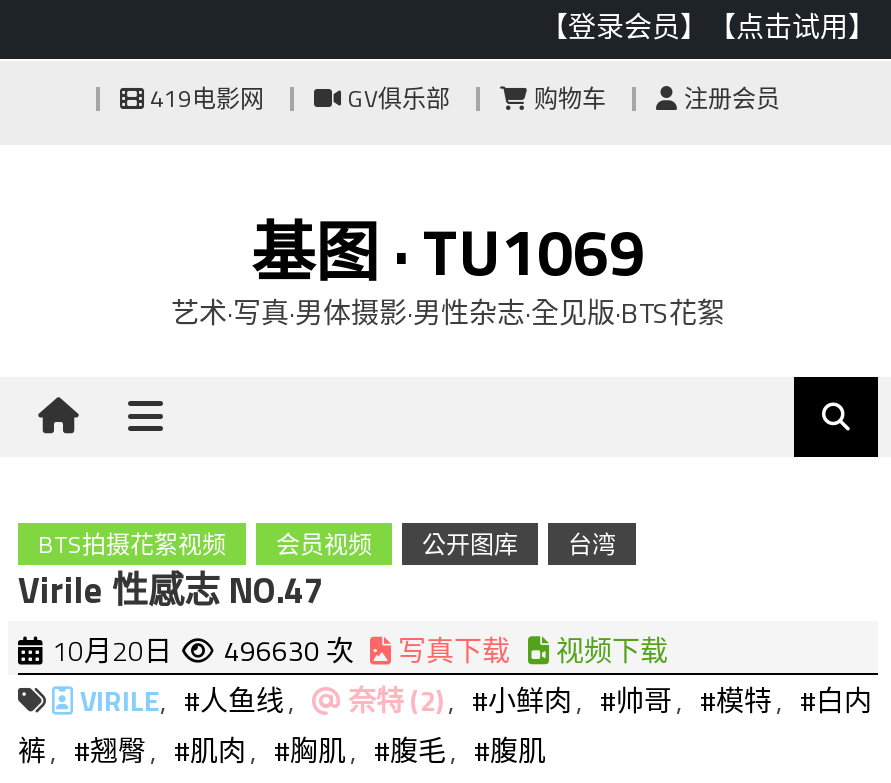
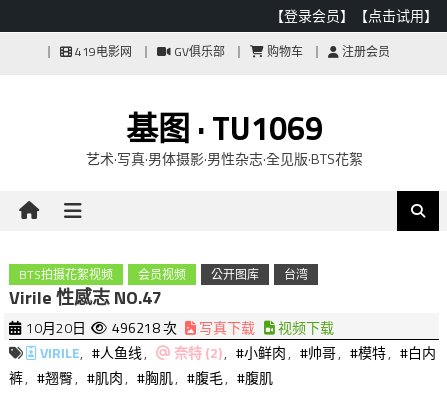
[52,629,668,671] 10月20日 496630 次 写真下载 视频下载 -> [26,317,334,338] 10月20日 496218 次 写真下载 视频下载

